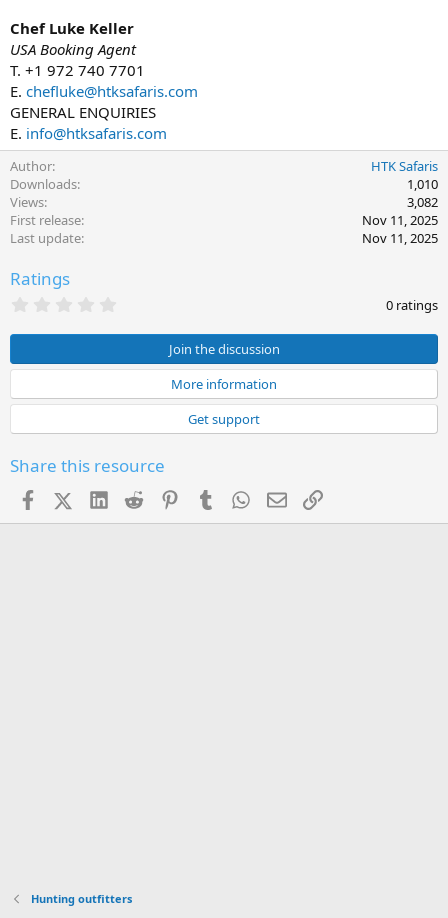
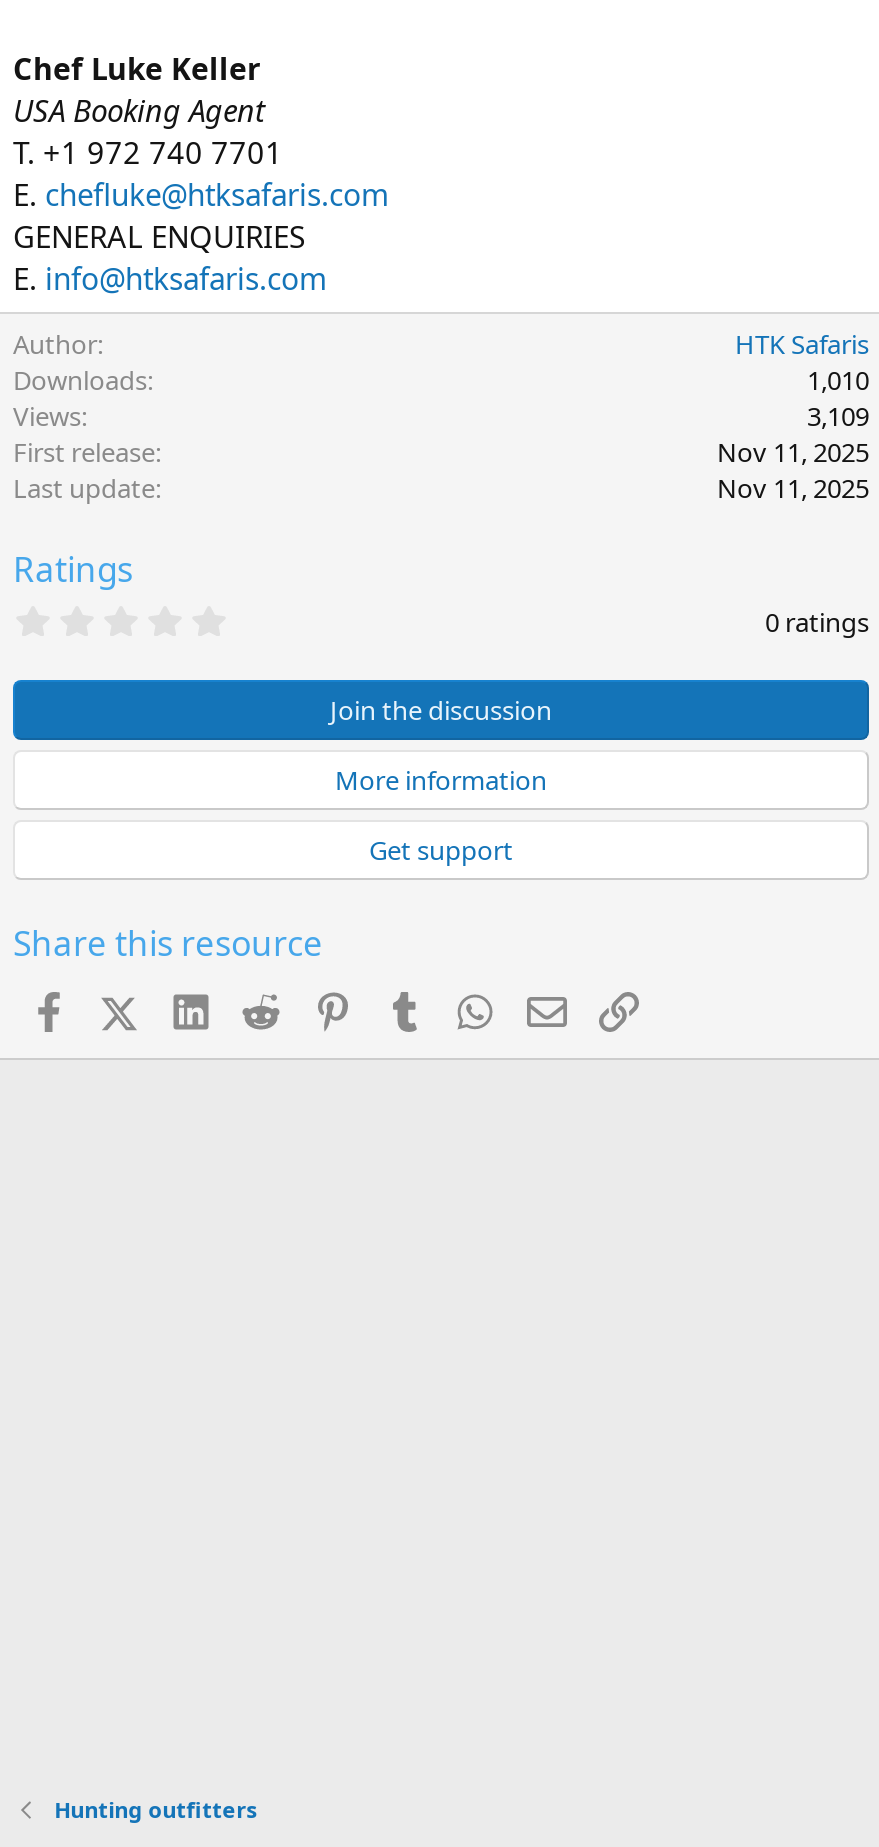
[407,193,438,211] 3,082 -> [807,398,869,434] 3,109

